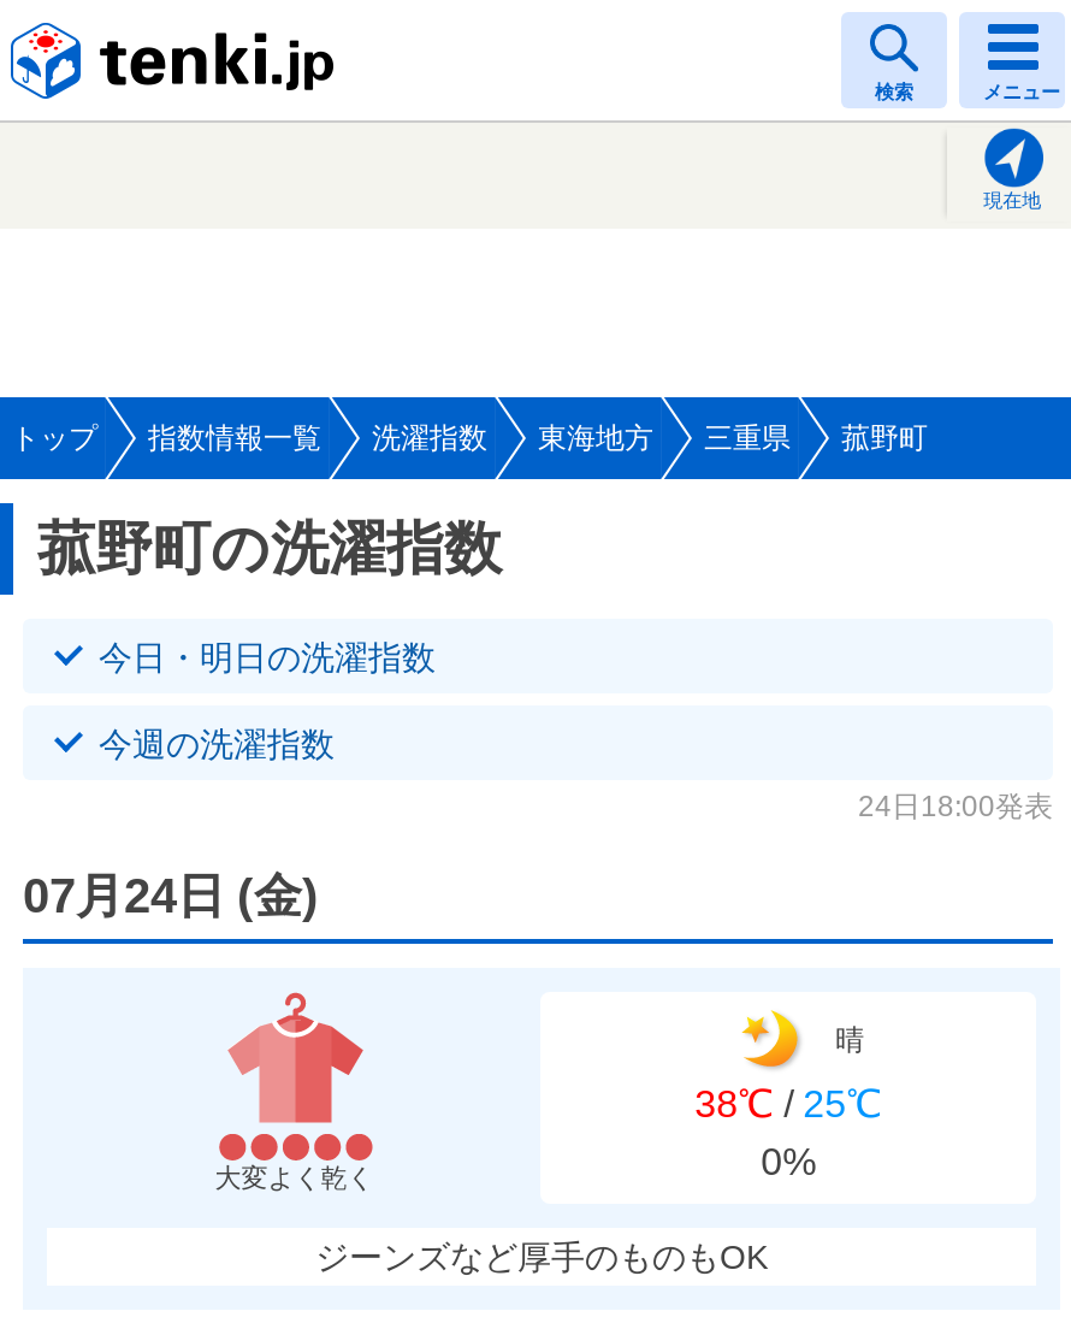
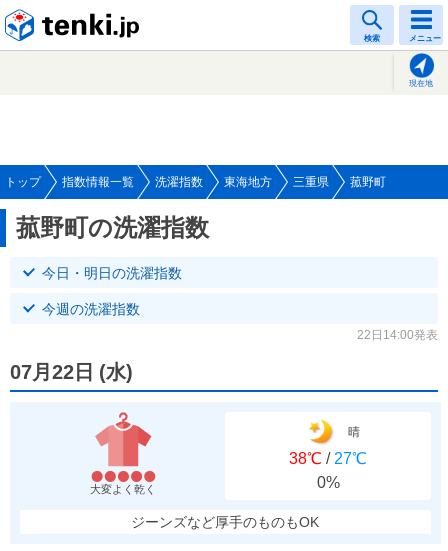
[858,790,1053,823] 24日18:00発表 -> [357,328,438,342] 22日14:00発表
[23,869,319,922] 07月24日 (金) -> [10,361,133,383] 07月22日 (水)
[695,1083,883,1124] 38℃ / 25℃ -> [289,450,367,467] 38℃ / 27℃

